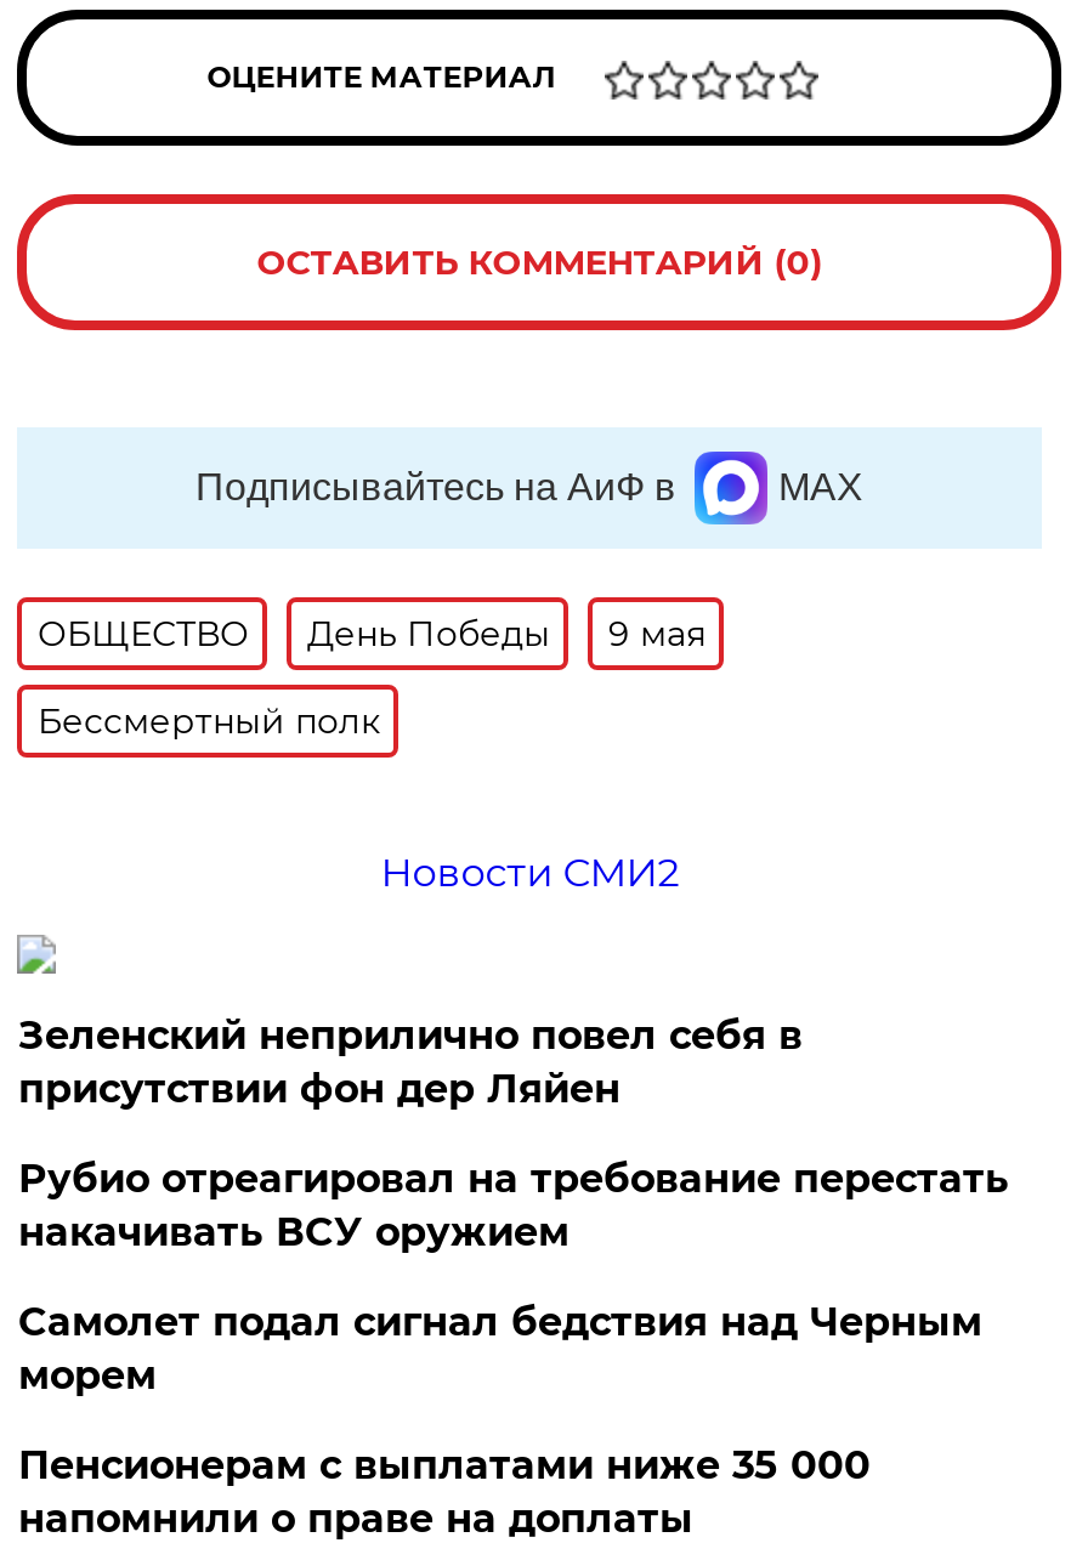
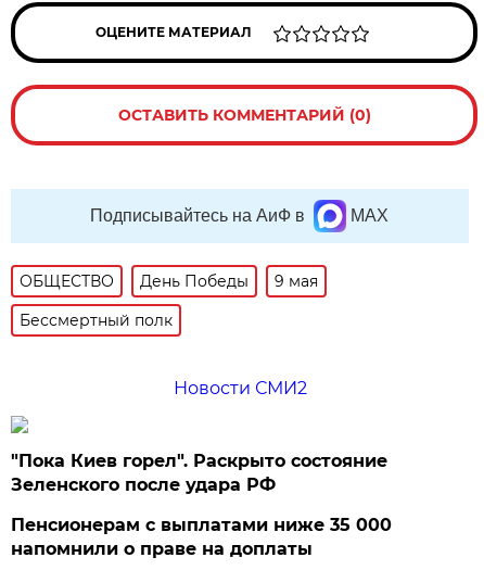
[18,1012,1009,1399] Зеленский неприлично повел cебя в | присутствии фон дер Ляйен | Рубио отреагировал на требование перестать | накачивать ВСУ оружием | Самолет подал сигнал бедствия над Черным | морем -> [11,451,388,495] "Пока Киев горел". Раскрыто состояние | Зеленского после удара РФ

